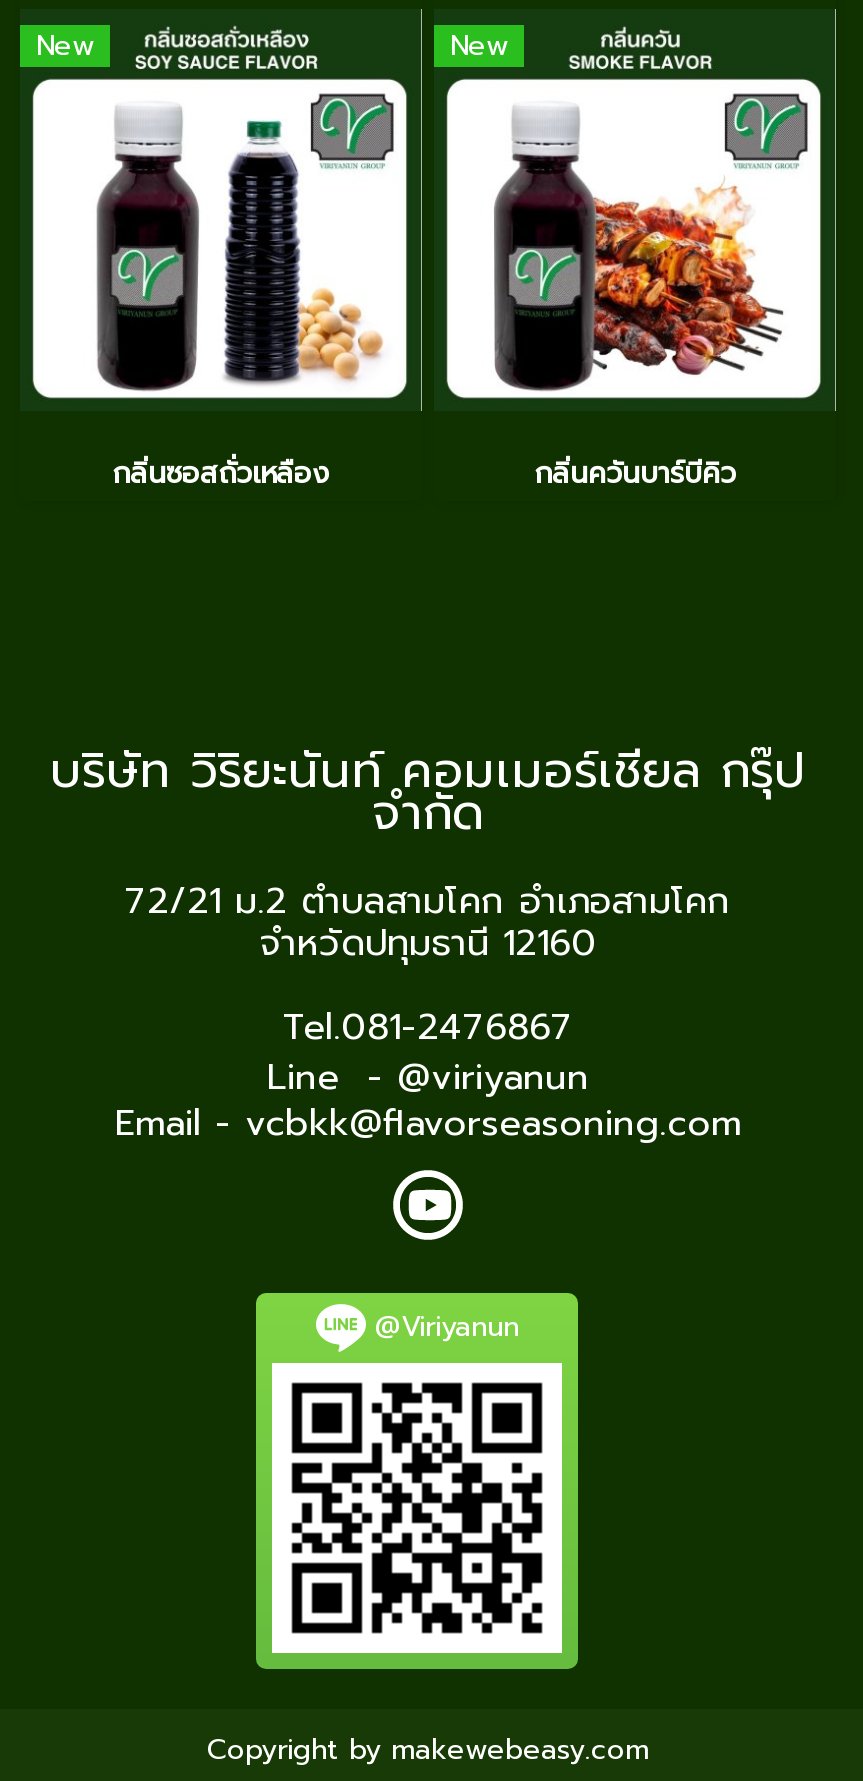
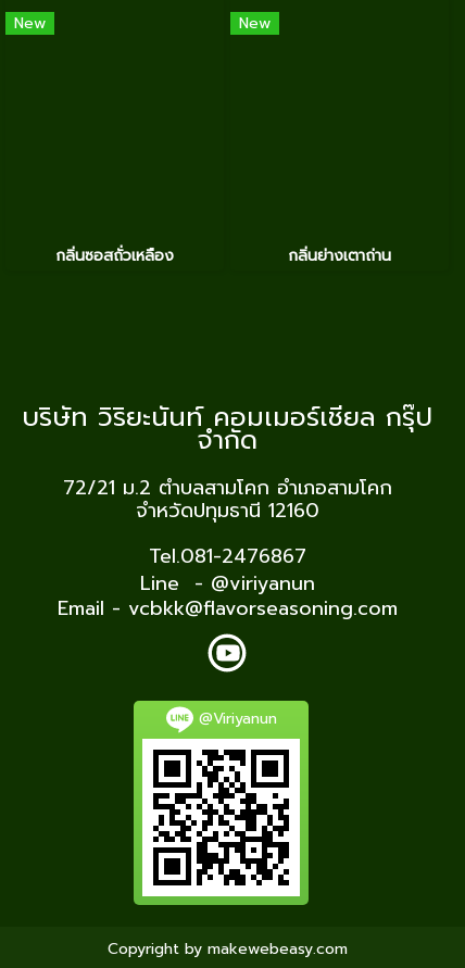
[30,11,422,409] [image] -> none
[444,11,836,409] [image] -> none
[534,452,736,494] กลิ่นควันบาร์บีคิว -> [288,244,391,267] กลิ่นย่างเตาถ่าน

